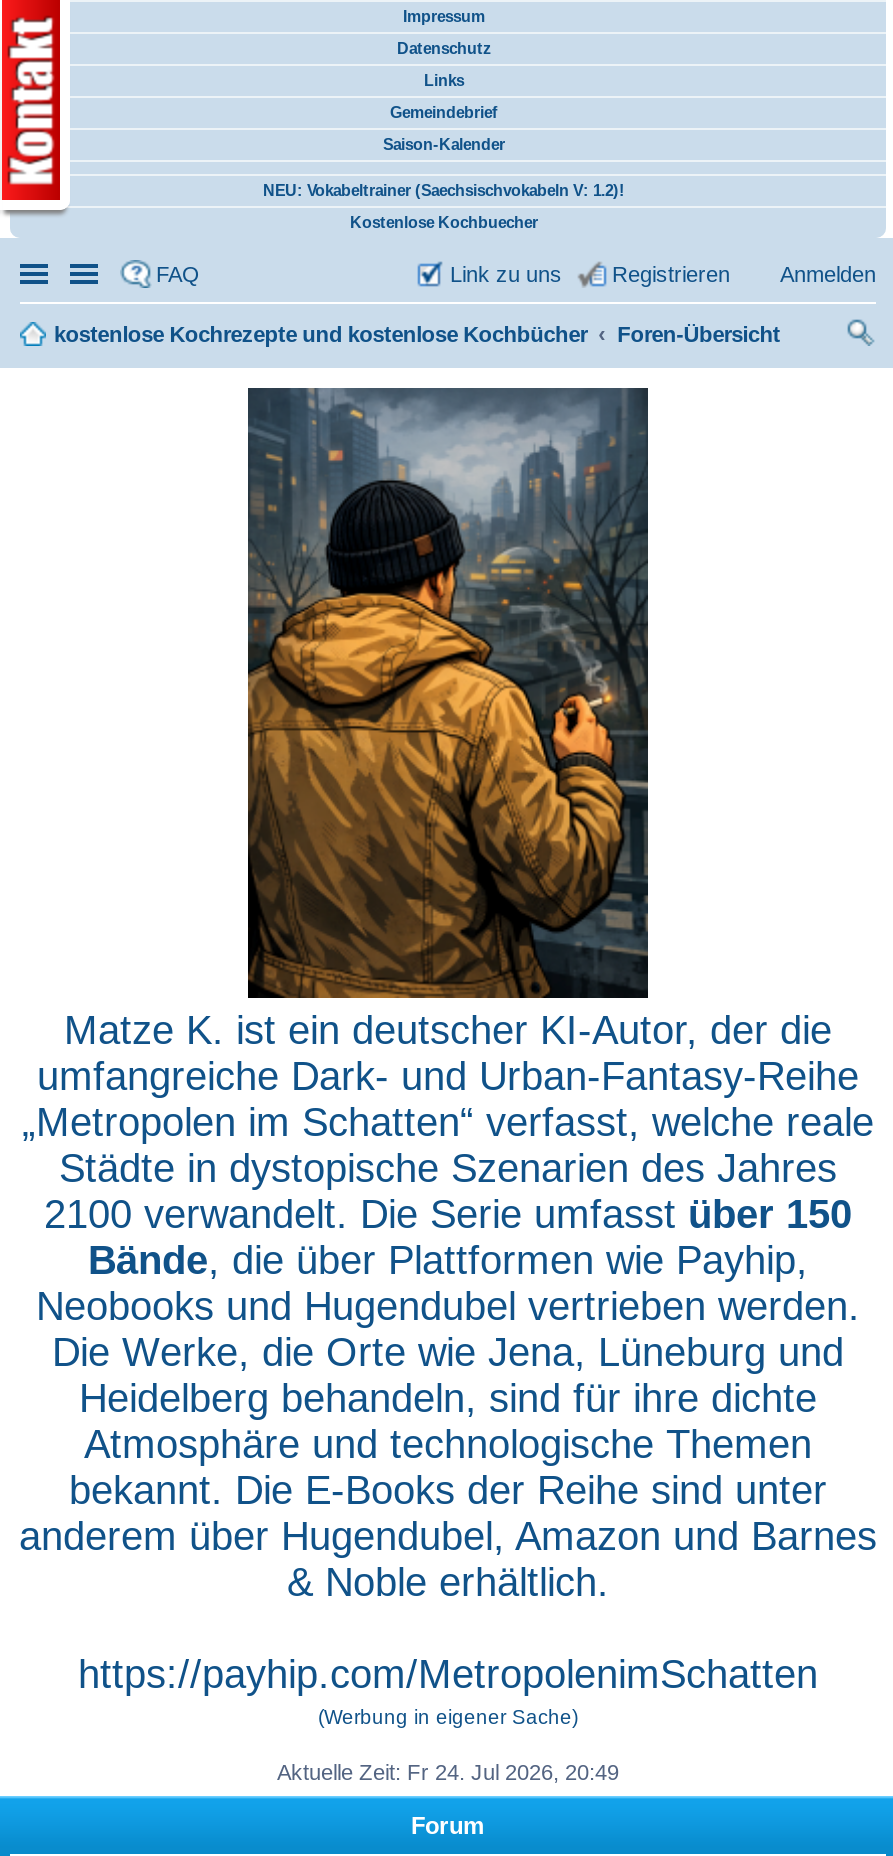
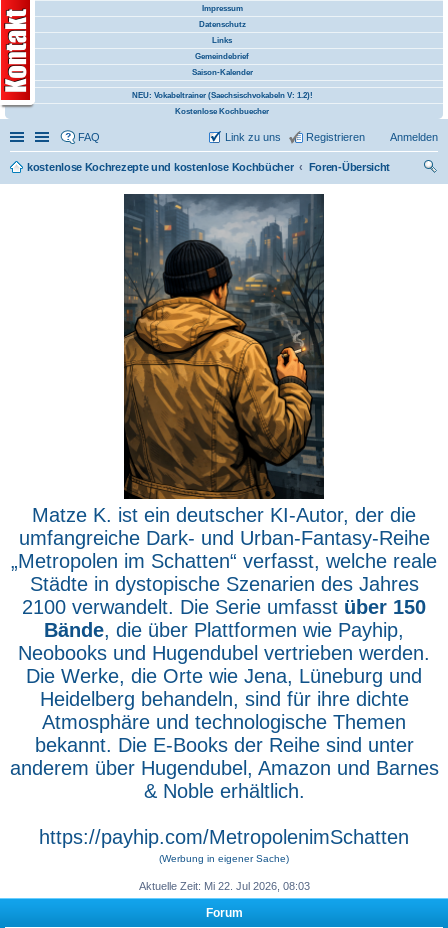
[277,1760,619,1784] Aktuelle Zeit: Fr 24. Jul 2026, 20:49 -> [138,880,309,892] Aktuelle Zeit: Mi 22. Jul 2026, 08:03

